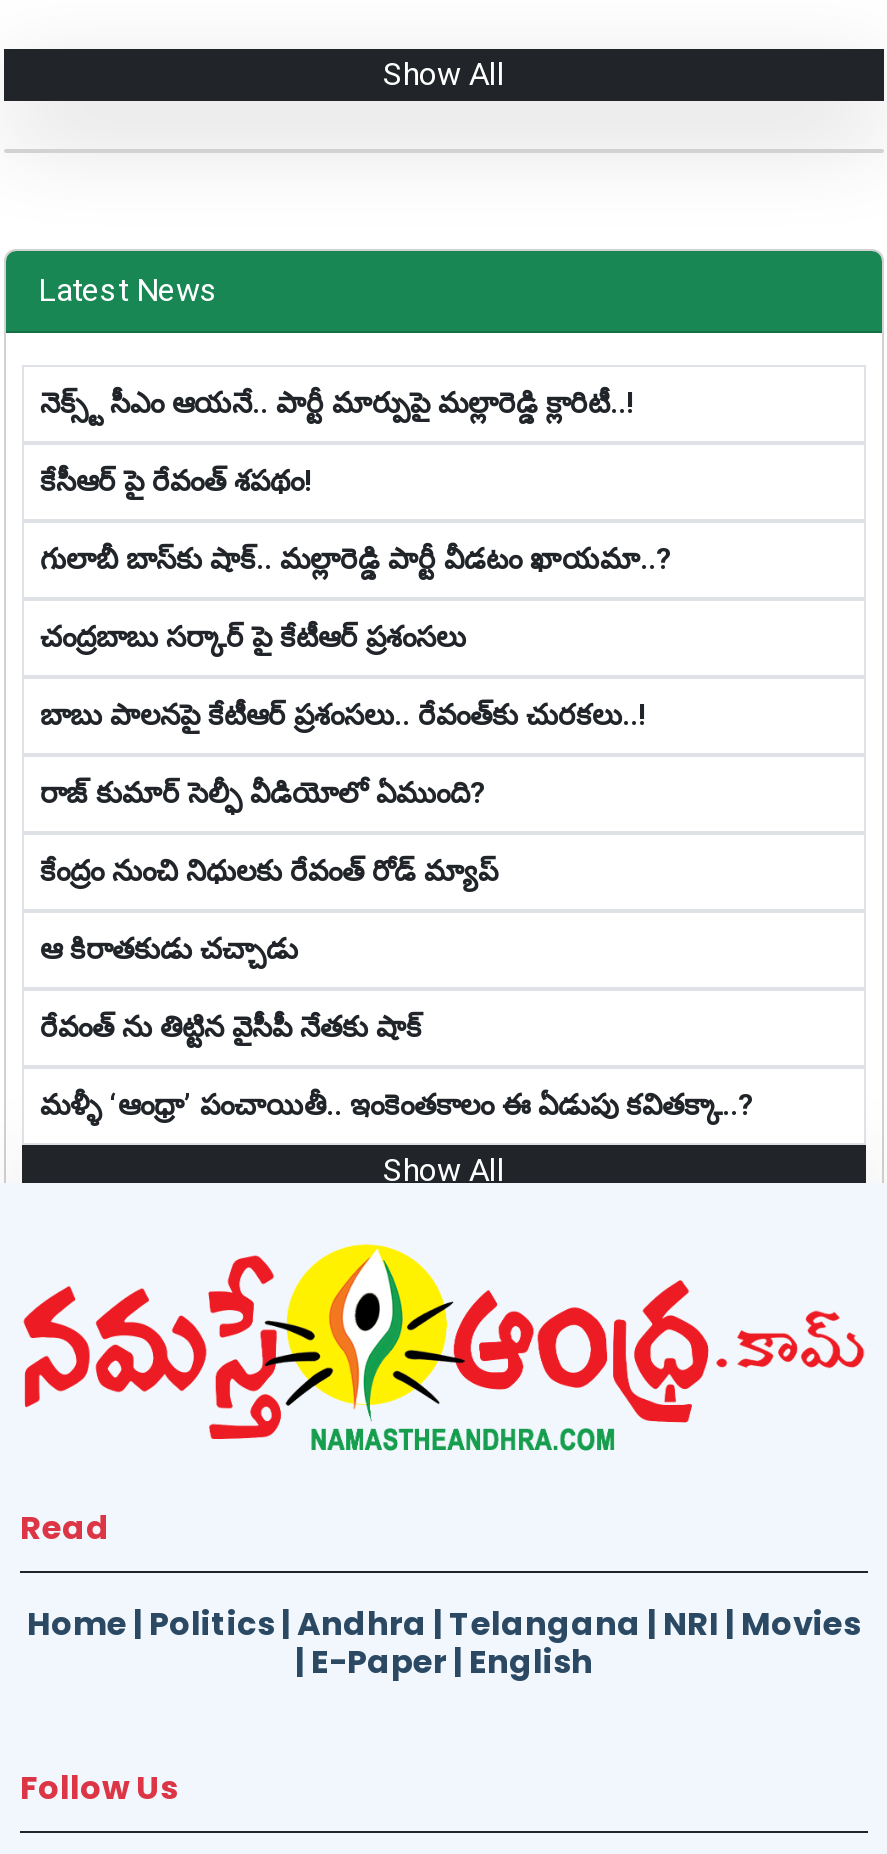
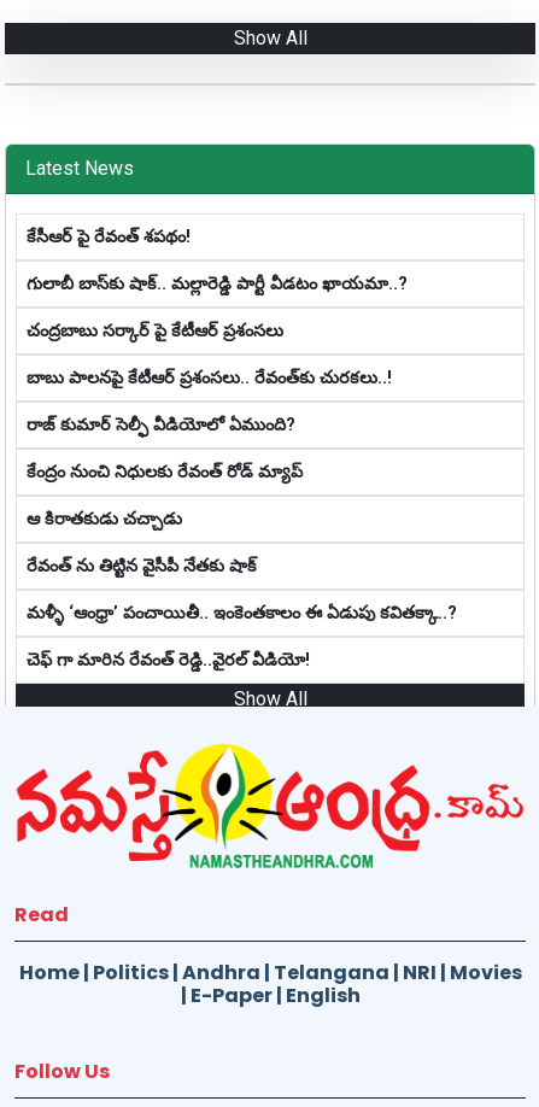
[40,387,634,421] నెక్స్ట్ సీఎం ఆయనే.. పార్టీ మార్పుపై మ‌ల్లారెడ్డి క్లారిటీ..! -> none
moved [40,465,754,1123] -> [27,227,457,624]: కేసీఆర్ పై రేవంత్ శపథం! | గులాబీ బాస్‌కు షాక్.. మల్లారెడ్డి పార్టీ వీడ‌టం ఖాయ‌మా..? | చంద్రబాబు సర్కార్ పై కేటీఆర్ ప్రశంసలు | ... | రేవంత్ ను తిట్టిన వైసీపీ నేతకు షాక్ | మళ్ళీ ‘ఆంధ్రా’ పంచాయితీ.. ఇంకెంతకాలం ఈ ఏడుపు క‌విత‌క్కా..?
none -> [27,650,310,671] చెఫ్ గా మారిన రేవంత్ రెడ్డి..వైరల్ వీడియో!

